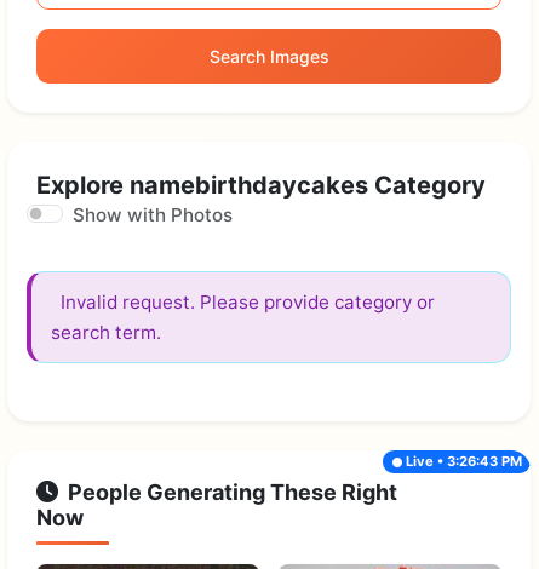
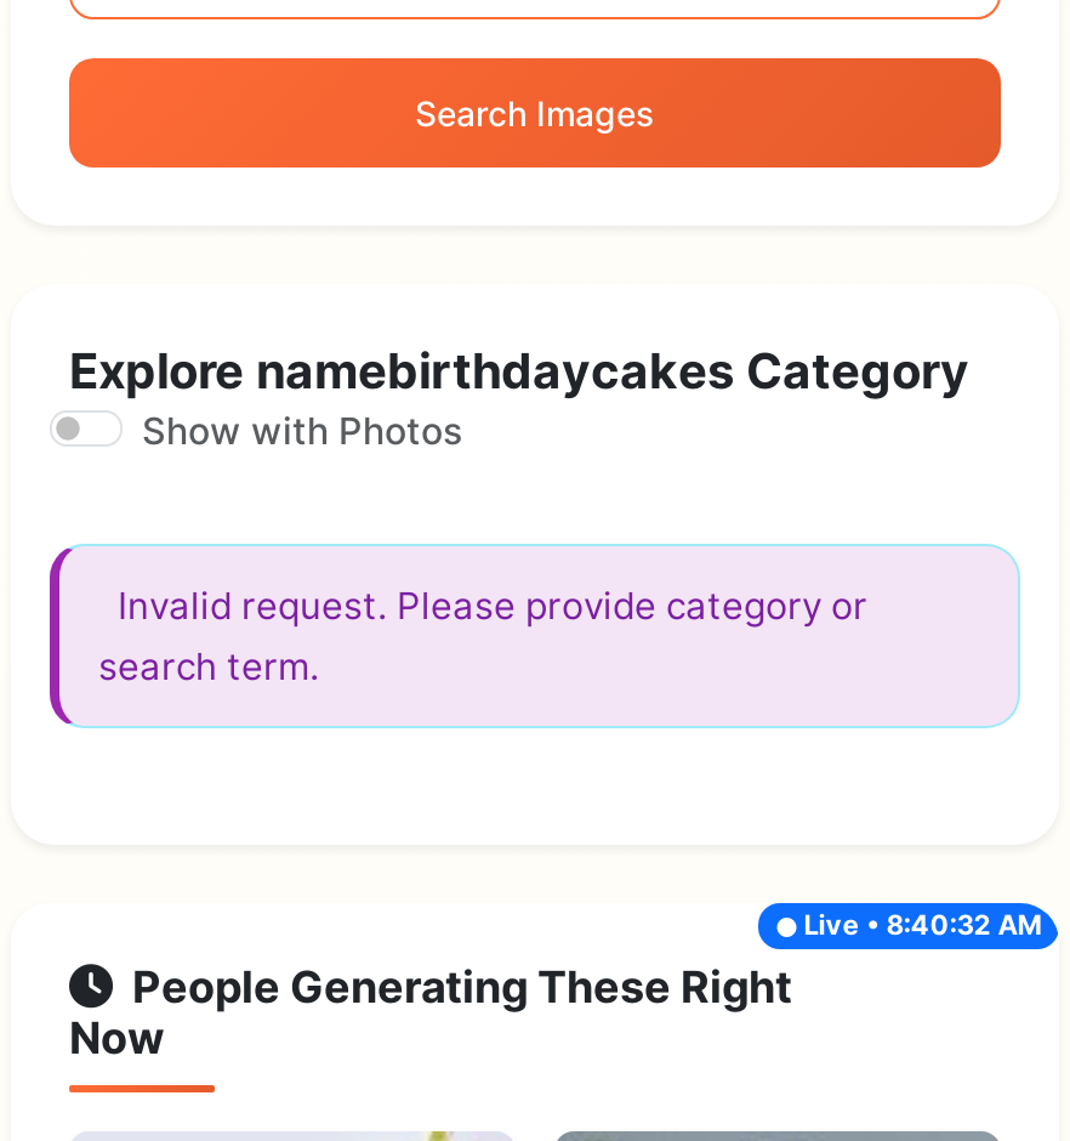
[405,453,522,470] Live • 3:26:43 PM -> [804,908,1041,942] Live • 8:40:32 AM

